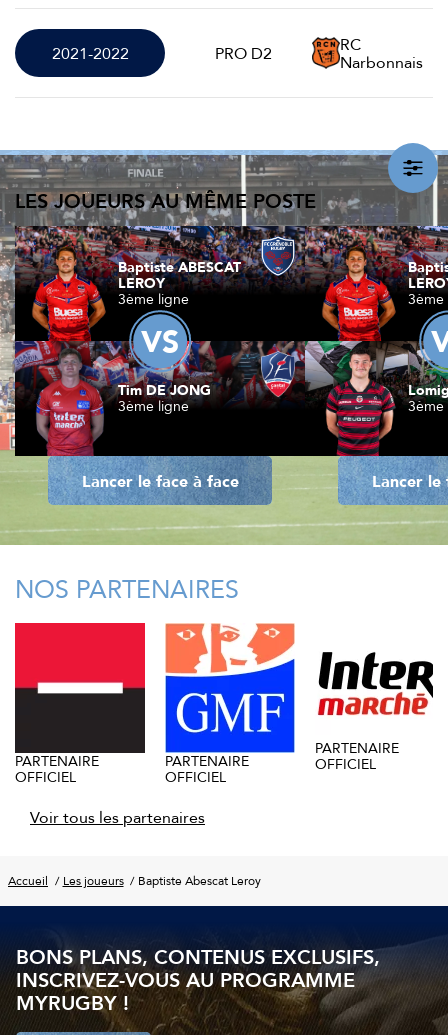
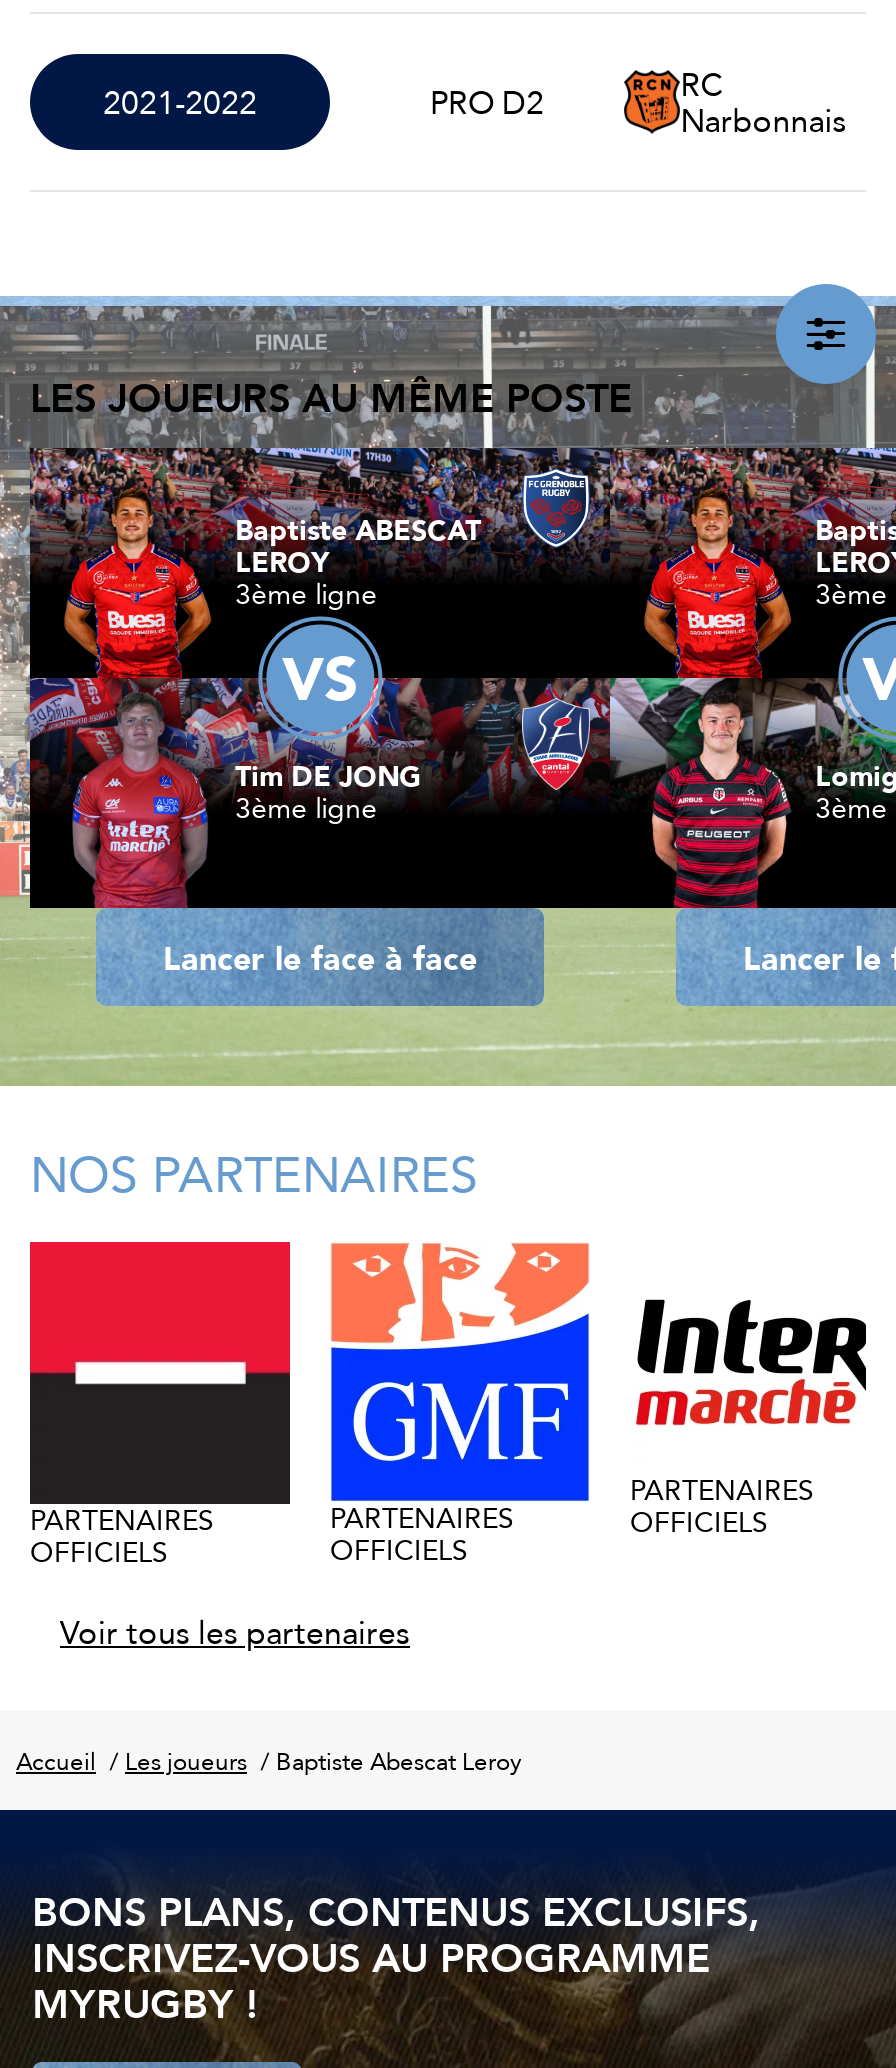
[315,737,399,775] PARTENAIRE | OFFICIEL -> [630,1469,814,1545] PARTENAIRES | OFFICIELS
[15,750,99,788] PARTENAIRE | OFFICIEL -> [30,1498,214,1574] PARTENAIRES | OFFICIELS
[165,750,249,788] PARTENAIRE | OFFICIEL -> [330,1497,514,1573] PARTENAIRES | OFFICIELS

